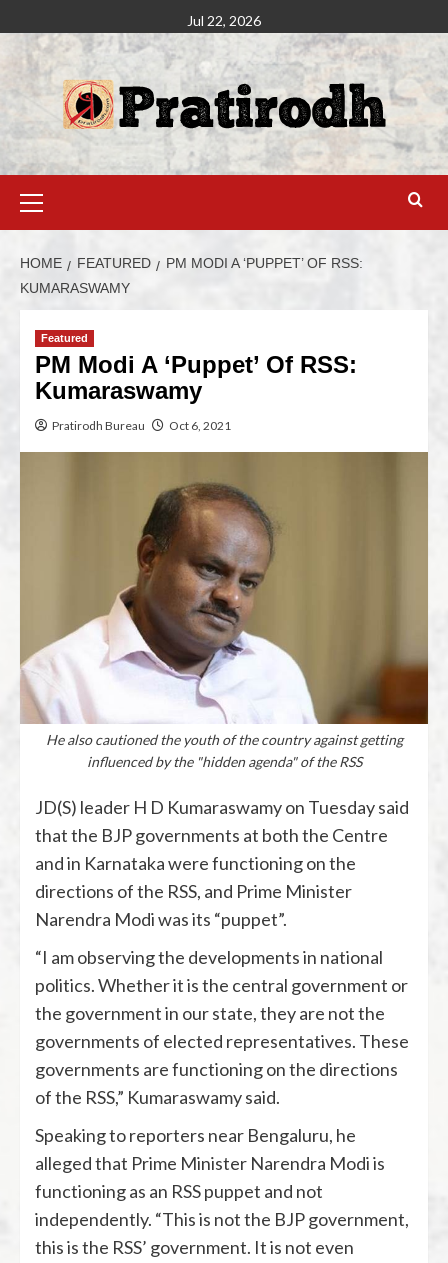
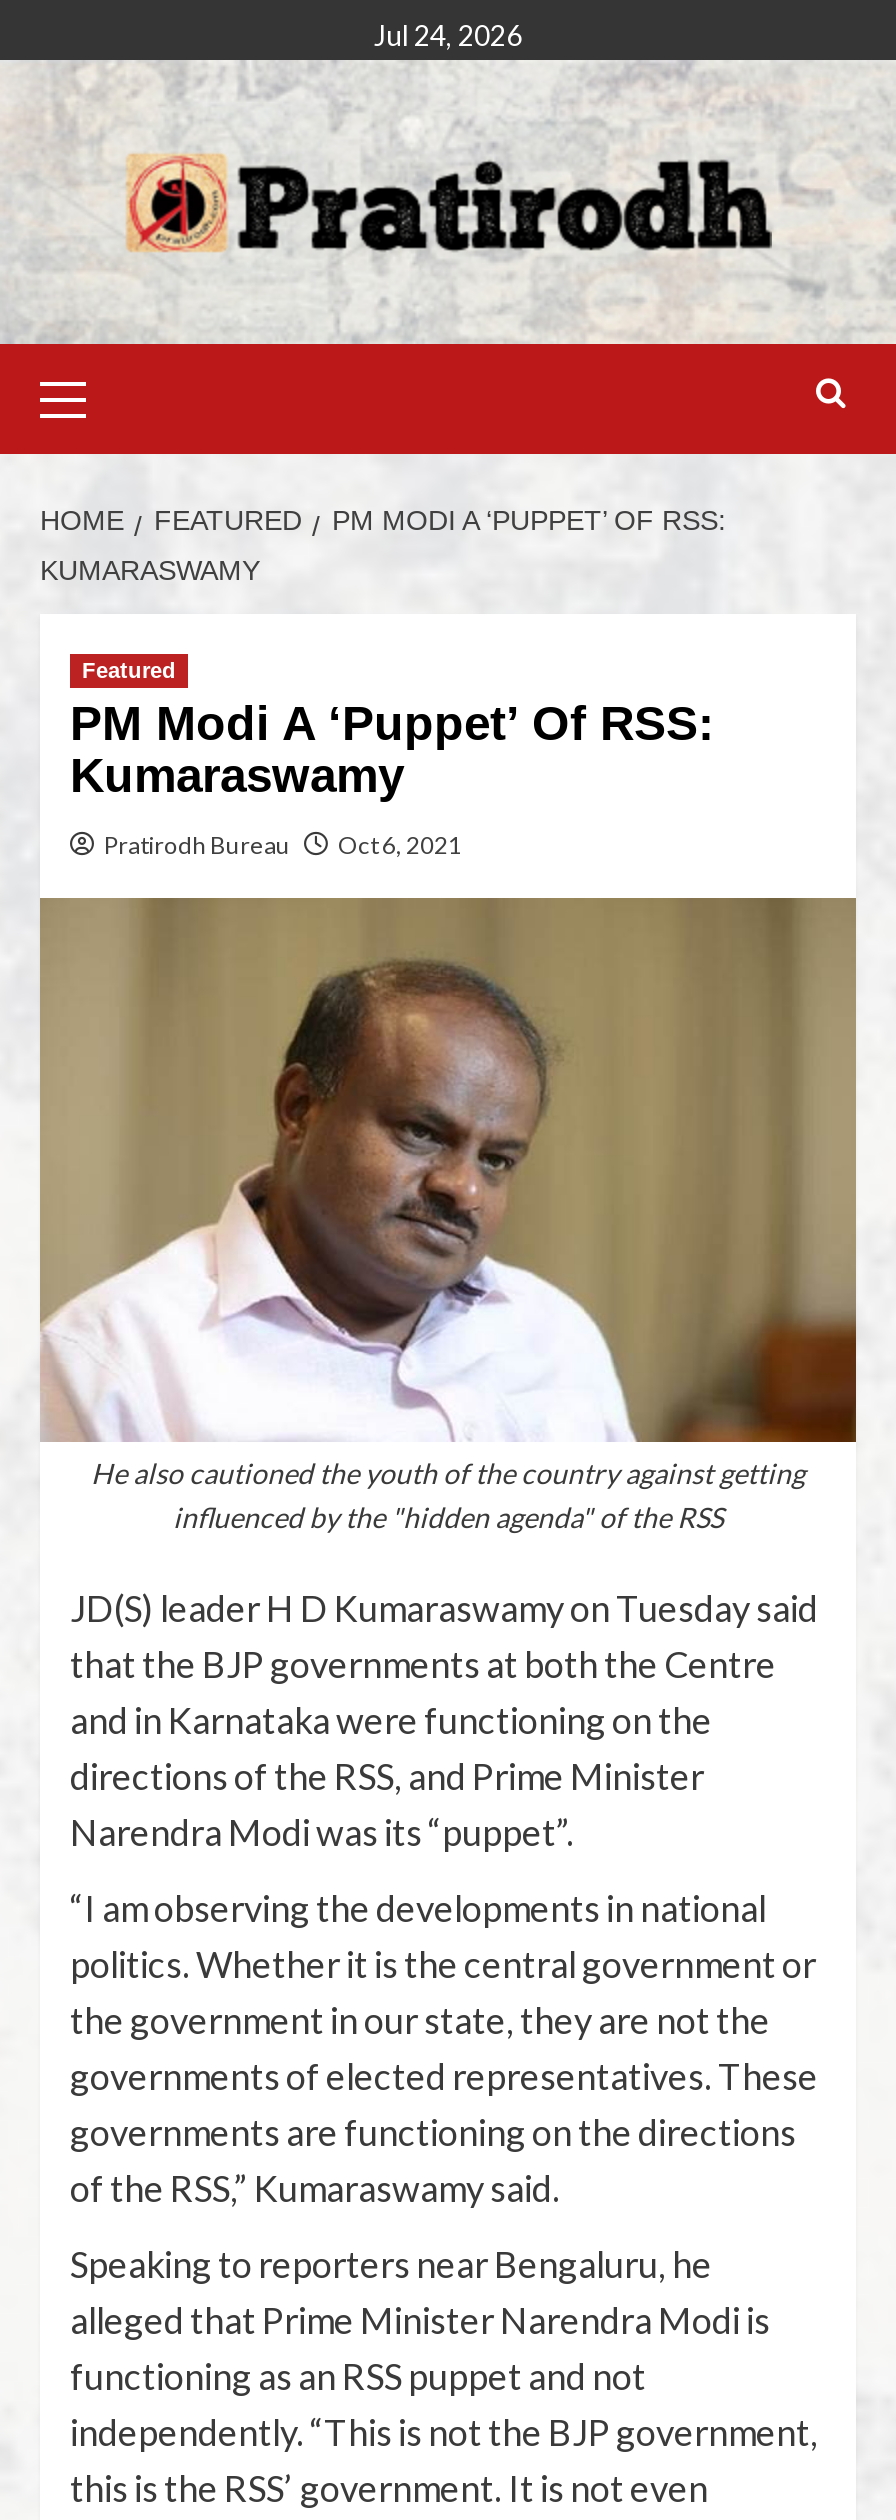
[187,12,261,29] Jul 22, 2026 -> [374,18,522,52] Jul 24, 2026

